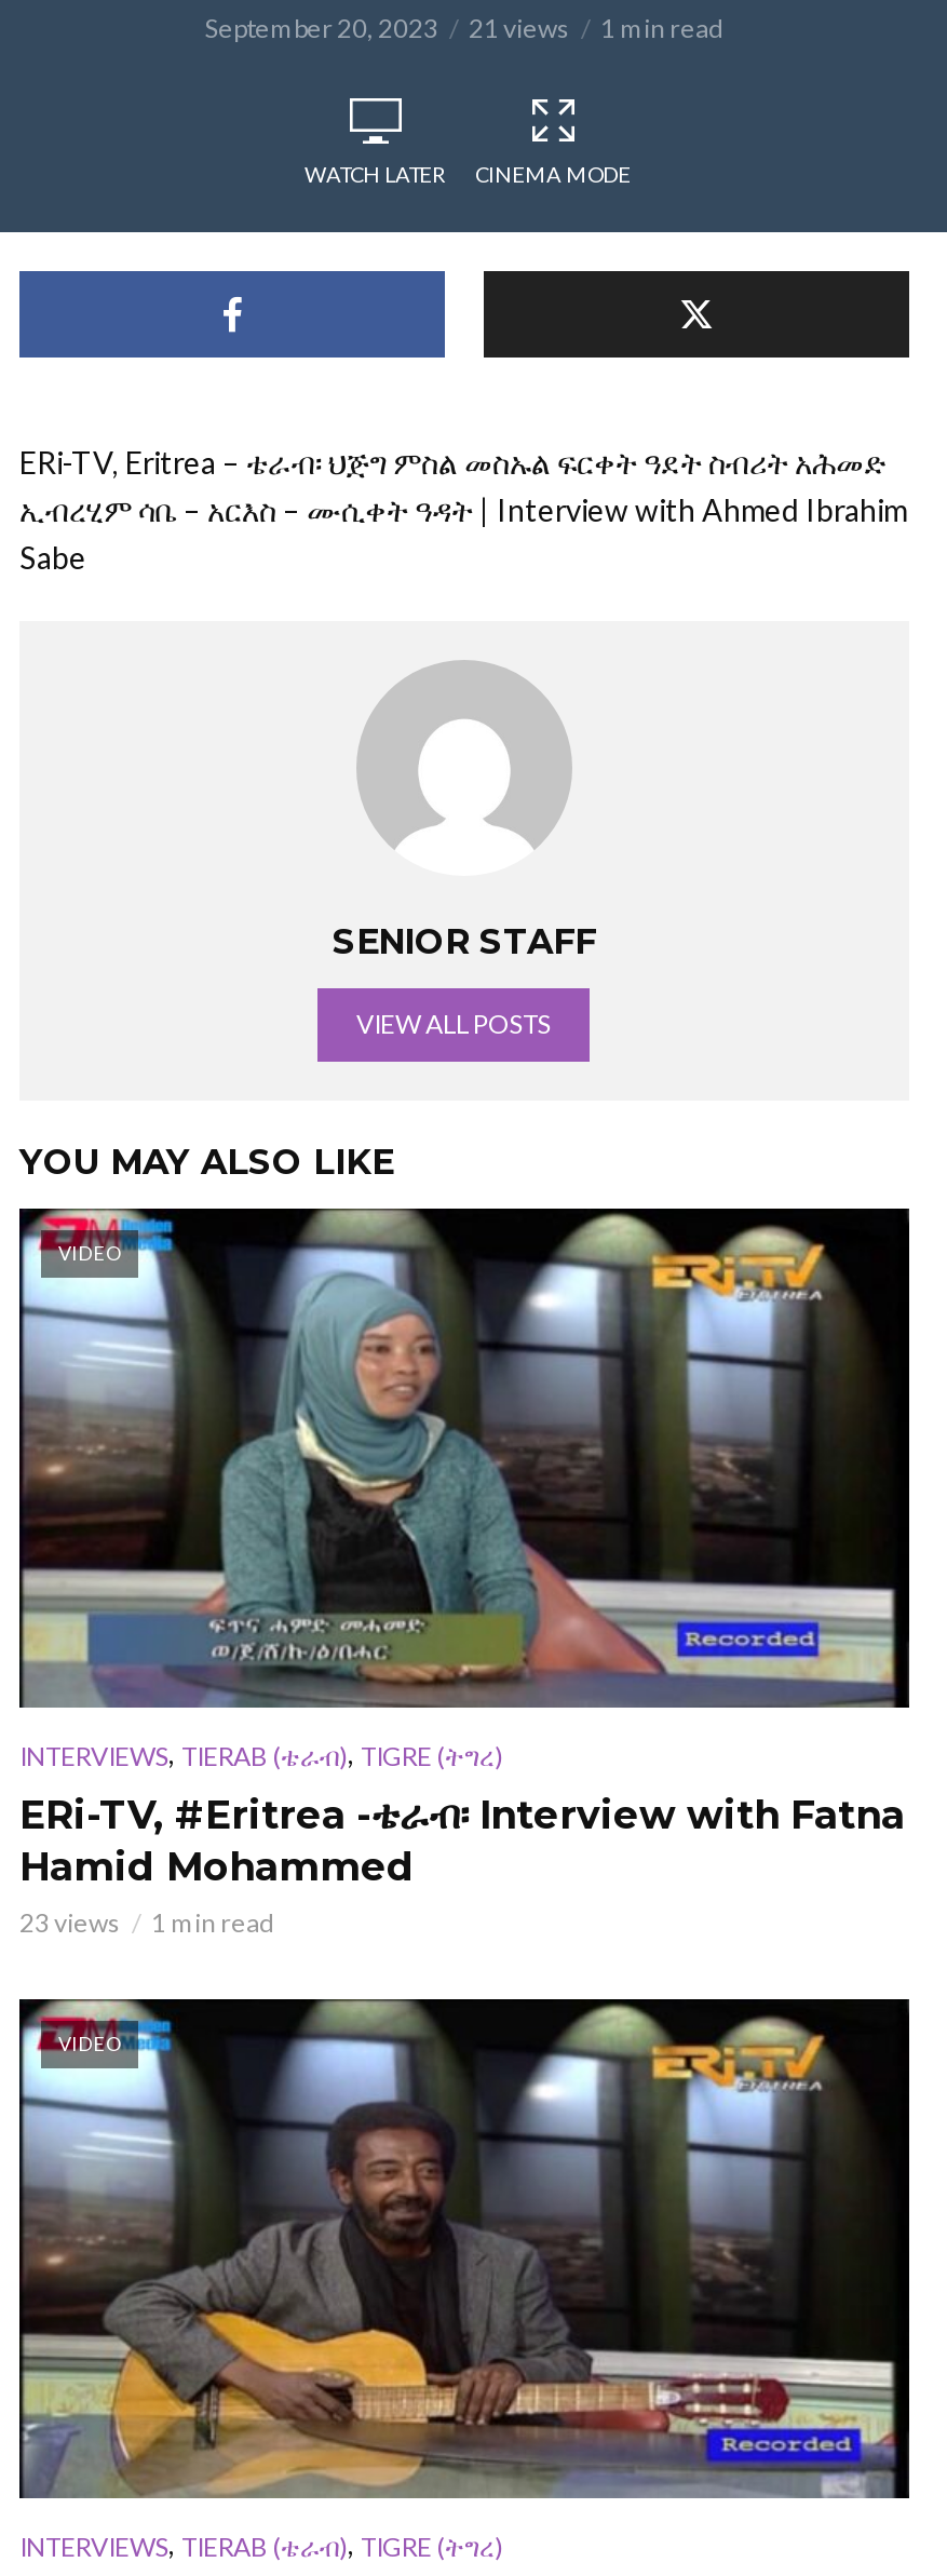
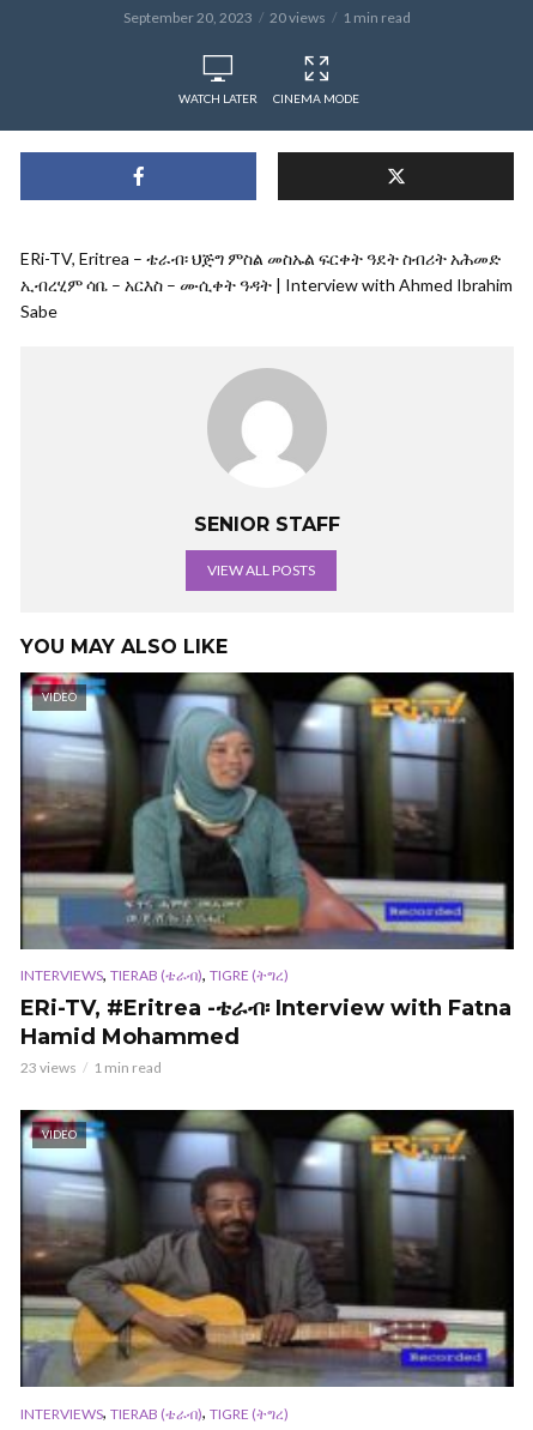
[205,12,723,44] September 20, 2023 21 views 1 min read -> [123,8,411,26] September 20, 2023 20 views 1 min read

